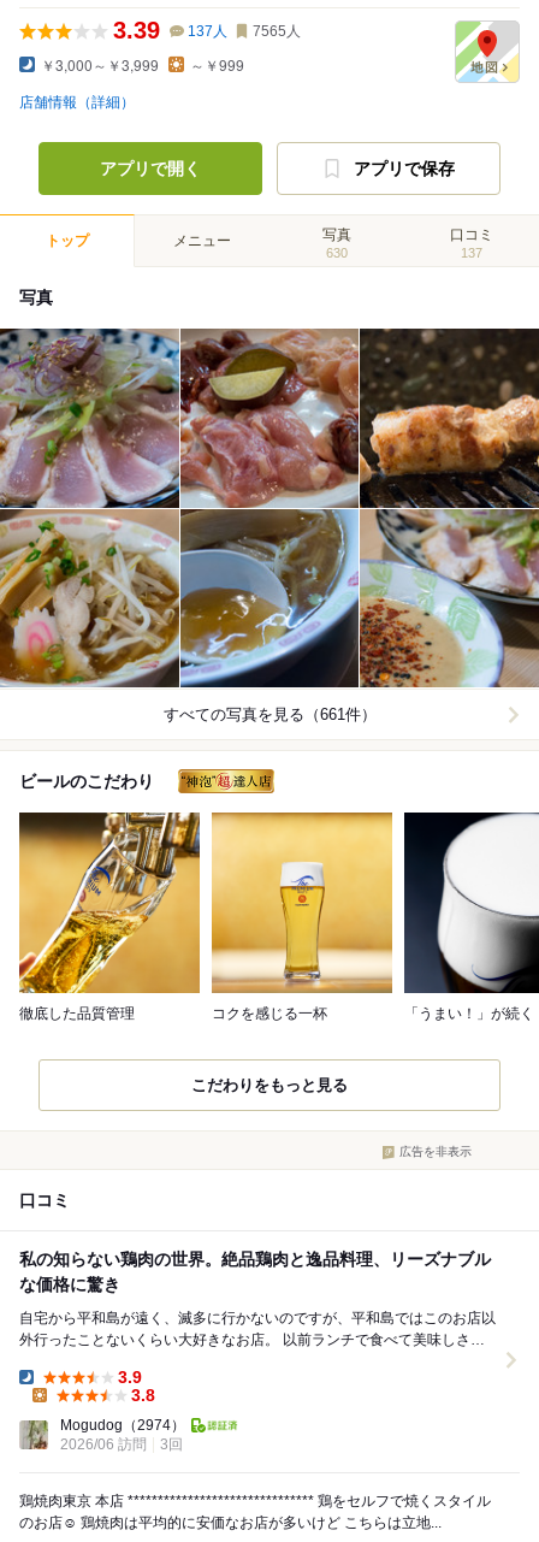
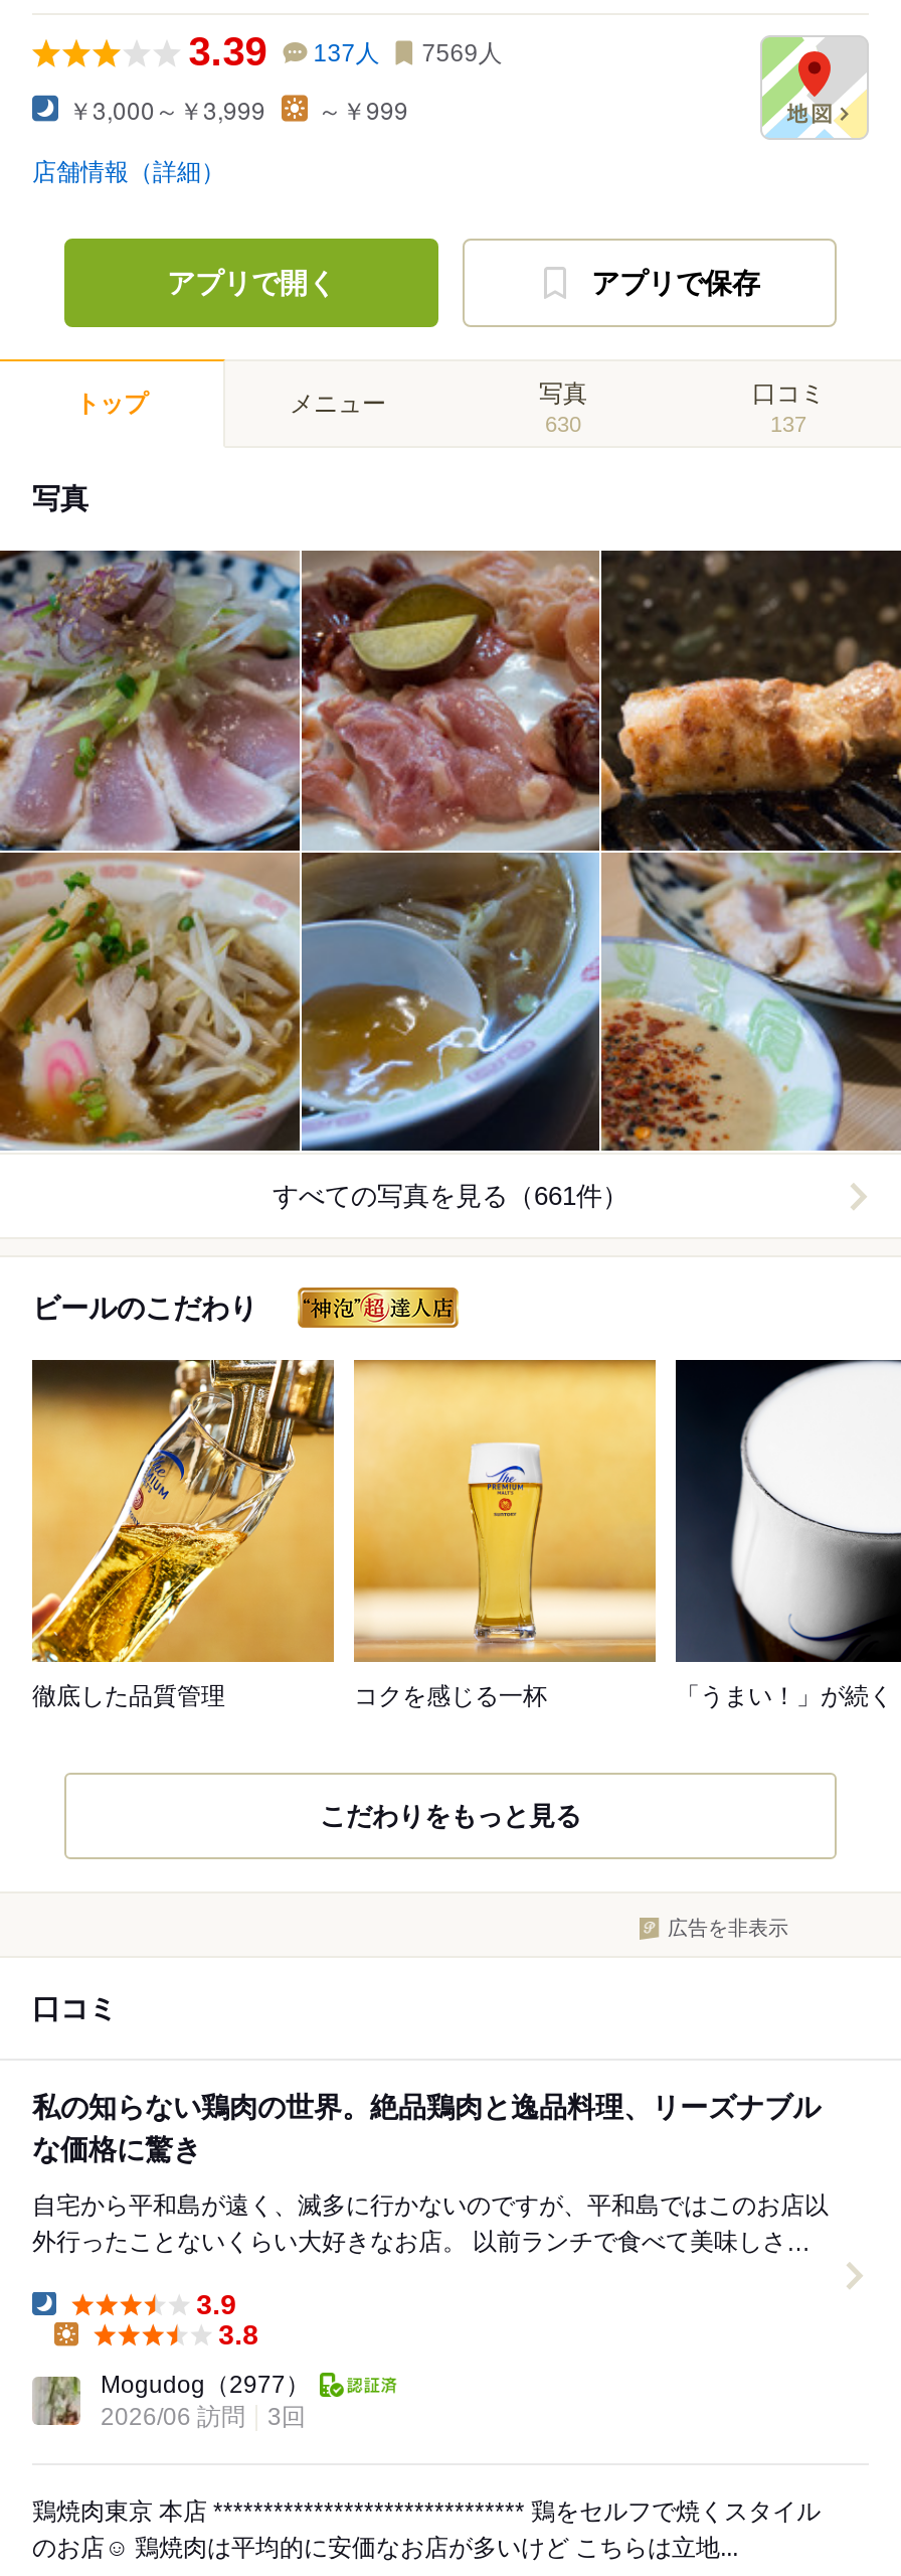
[113,17,301,43] 3.39 137人 7565人 -> [189,29,502,73] 3.39 137人 7569人
[60,1417,185,1434] Mogudog（2974） -> [101,2371,310,2399] Mogudog（2977）

